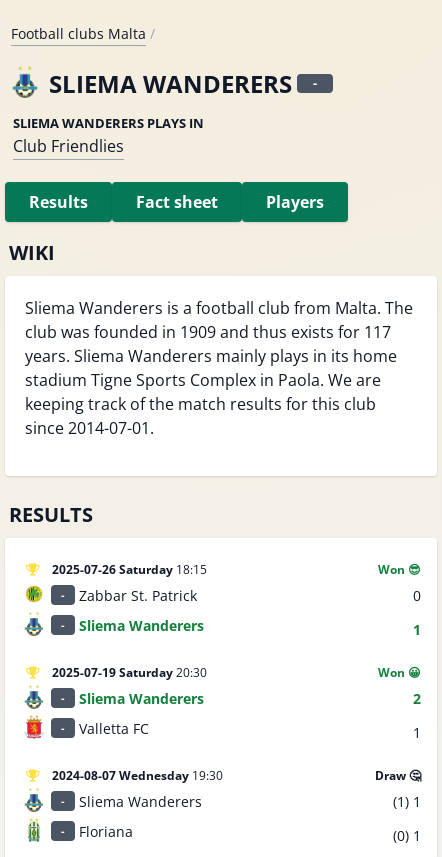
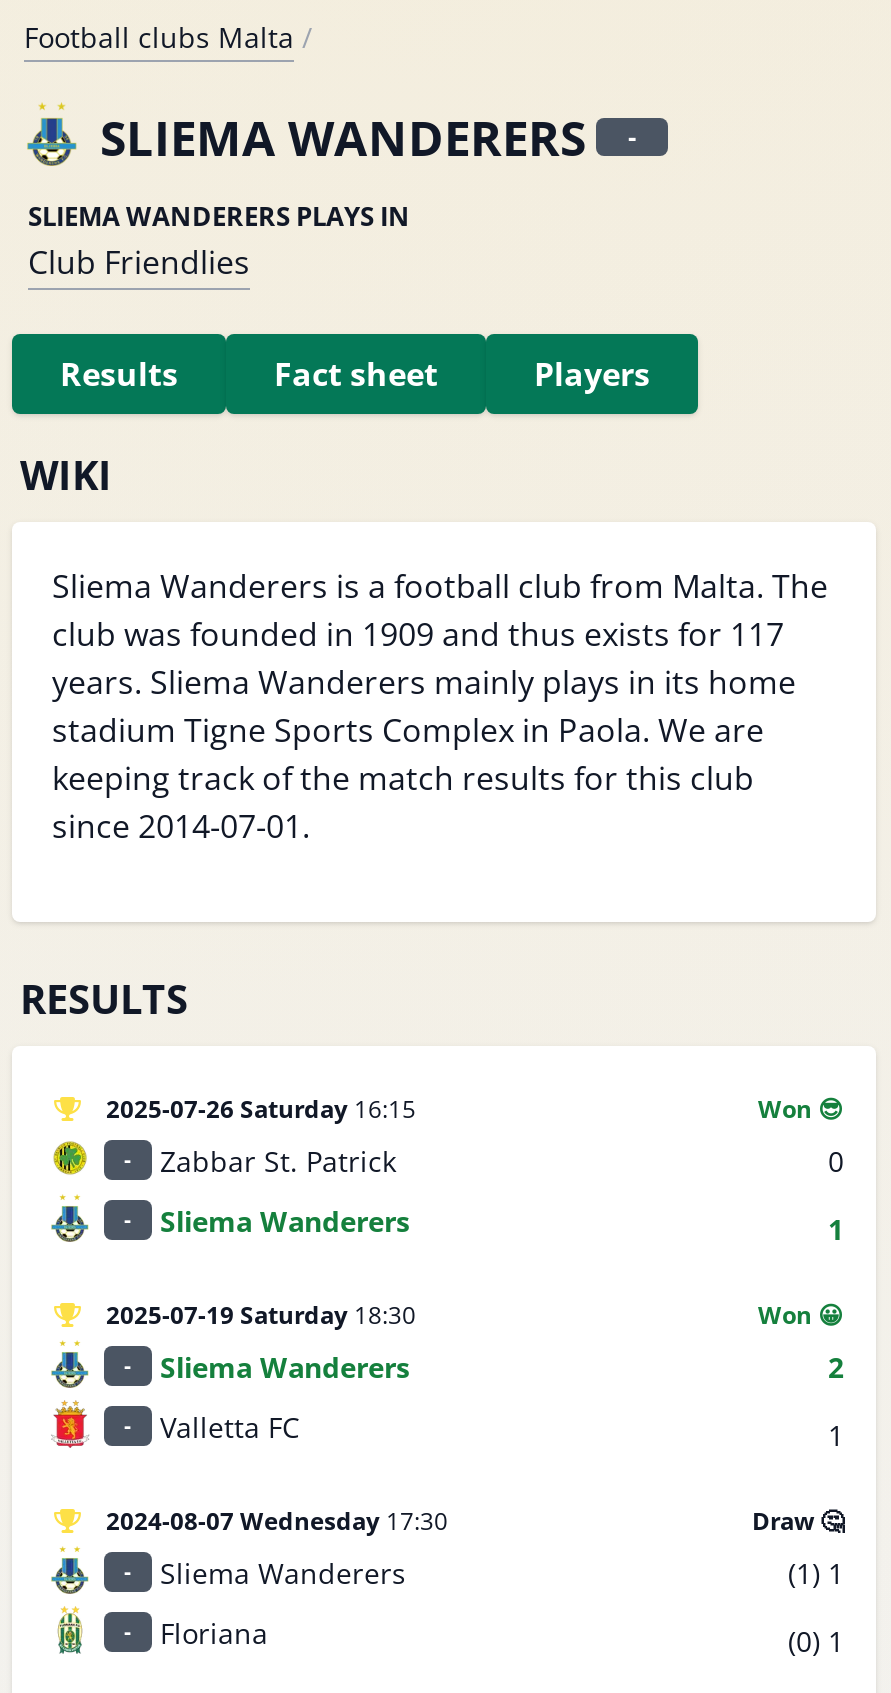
[52,561,207,578] 2025-07-26 Saturday 18:15 -> [106,1092,416,1126] 2025-07-26 Saturday 16:15
[52,664,207,681] 2025-07-19 Saturday 20:30 -> [106,1298,416,1332] 2025-07-19 Saturday 18:30
[52,767,223,784] 2024-08-07 Wednesday 19:30 -> [106,1504,448,1538] 2024-08-07 Wednesday 17:30

